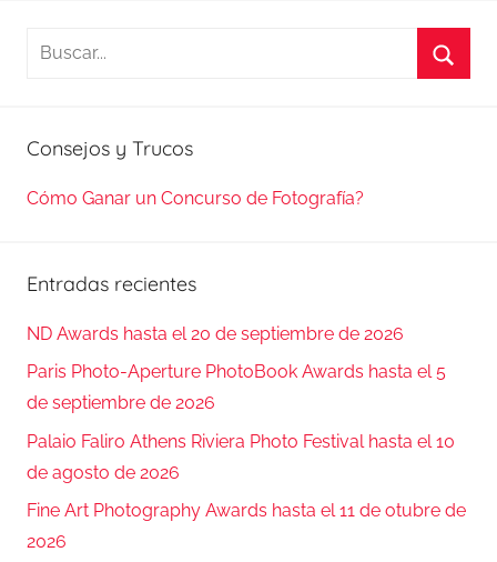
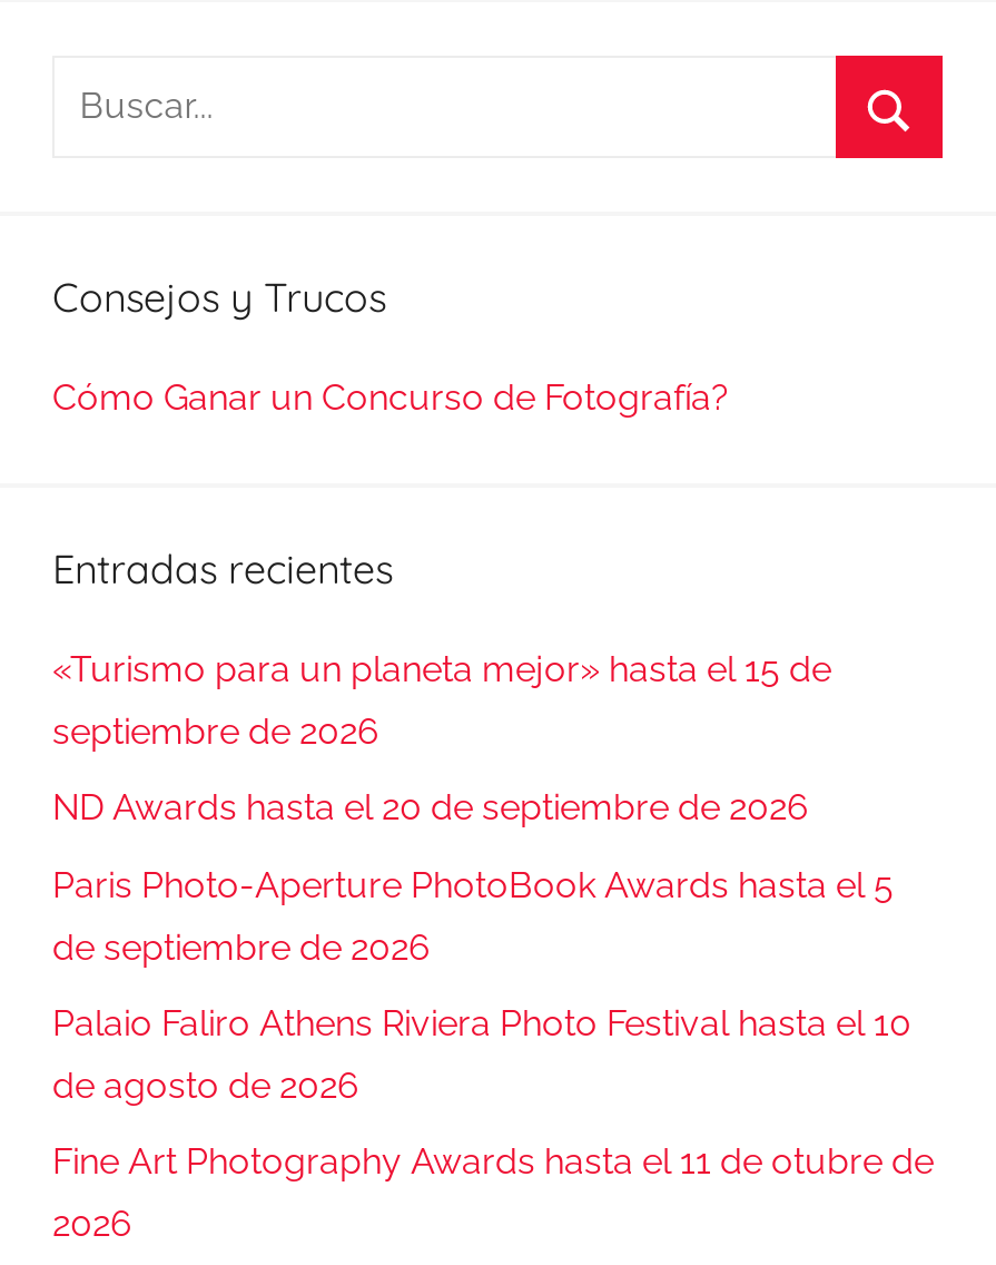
none -> [52,648,831,753] «Turismo para un planeta mejor» hasta el 15 de | septiembre de 2026

